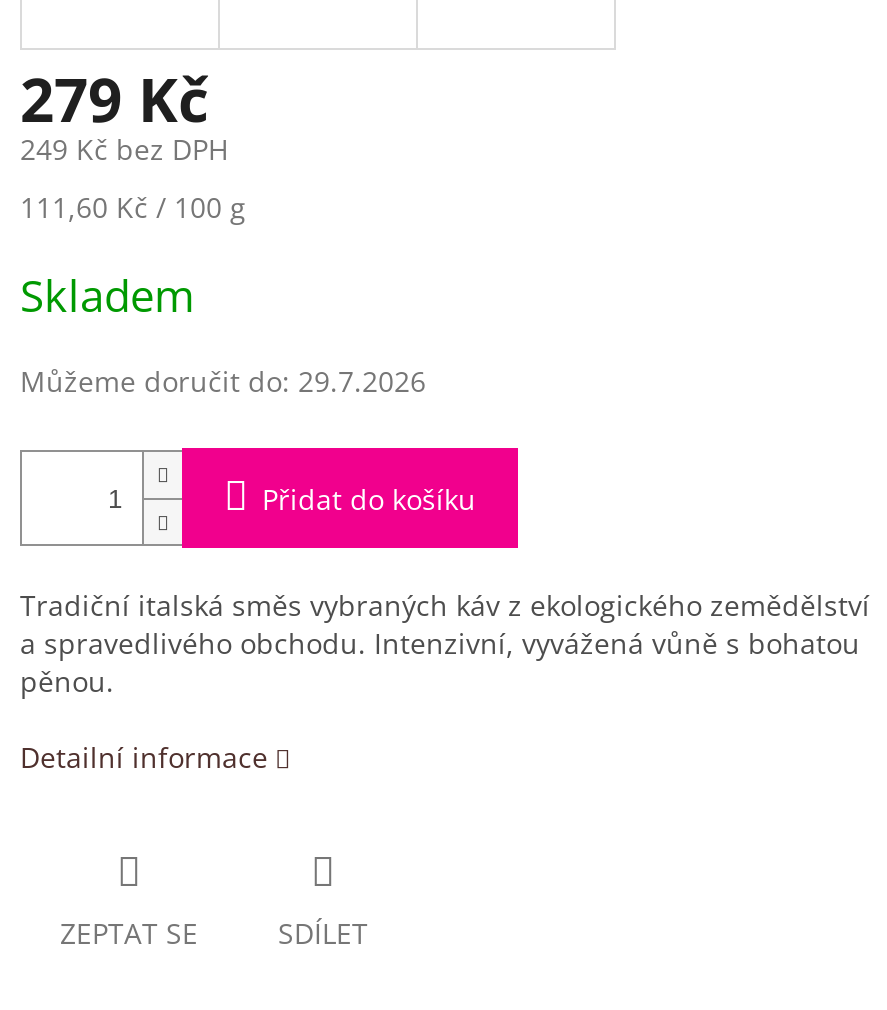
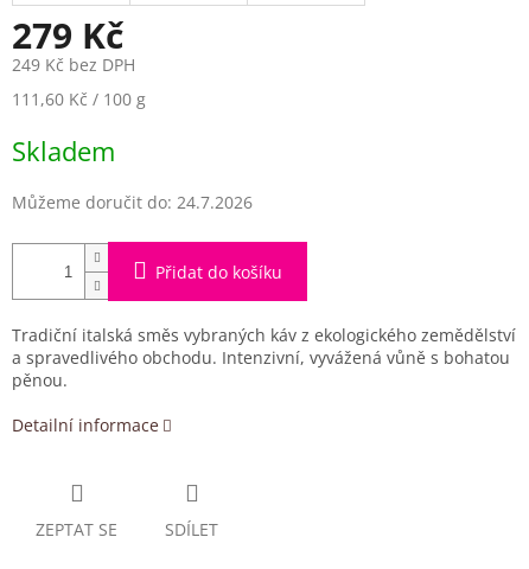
[20,363,426,401] Můžeme doručit do: 29.7.2026 -> [12,191,253,214] Můžeme doručit do: 24.7.2026

